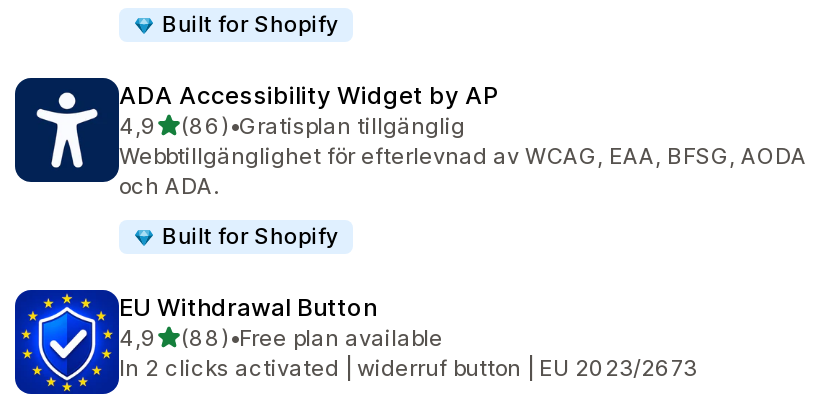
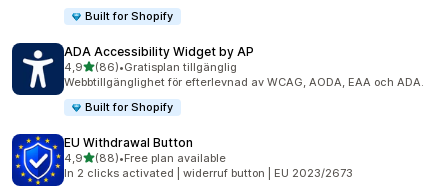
[119,142,807,200] Webbtillgänglighet för efterlevnad av WCAG, EAA, BFSG, AODA | och ADA. -> [64,75,424,89] Webbtillgänglighet för efterlevnad av WCAG, AODA, EAA och ADA.

